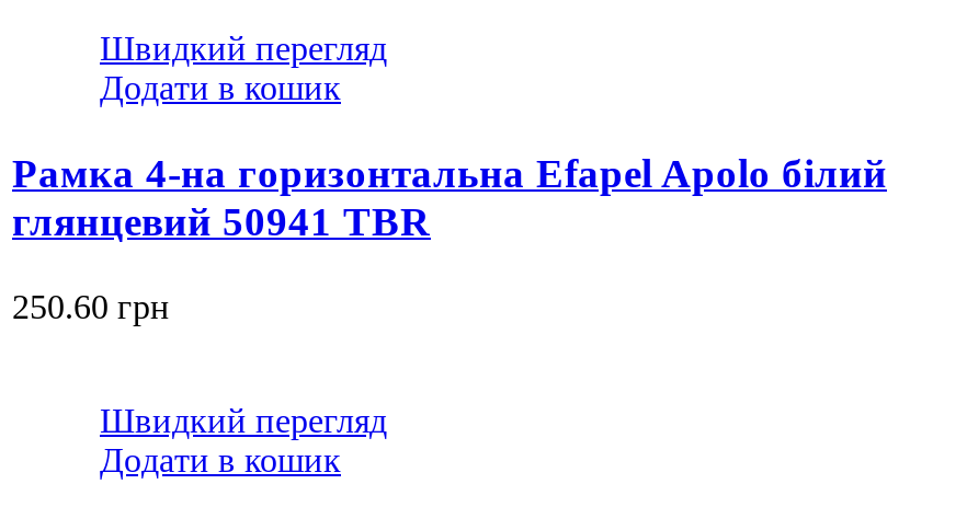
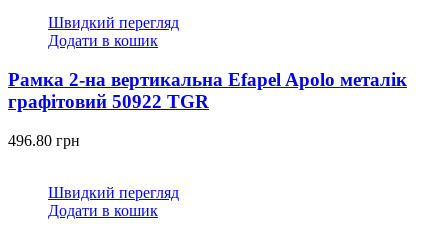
[12,150,887,245] Рамка 4-на горизонтальна Efapel Apolo білий | глянцевий 50941 TBR -> [8,69,407,112] Рамка 2-на вертикальна Efapel Apolo металік | графітовий 50922 TGR
[12,288,170,325] 250.60 грн -> [8,132,80,149] 496.80 грн

